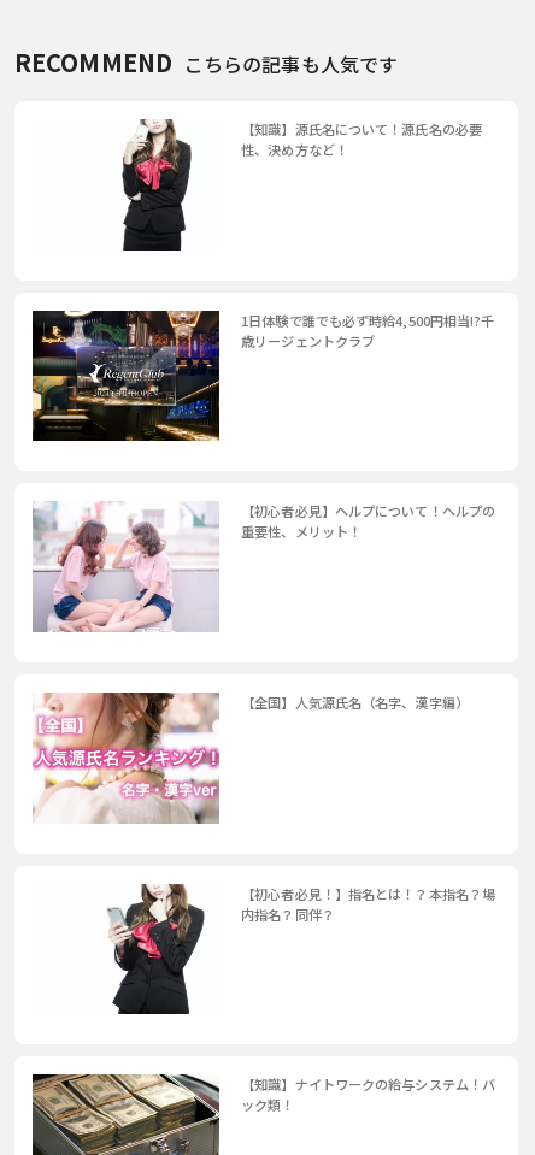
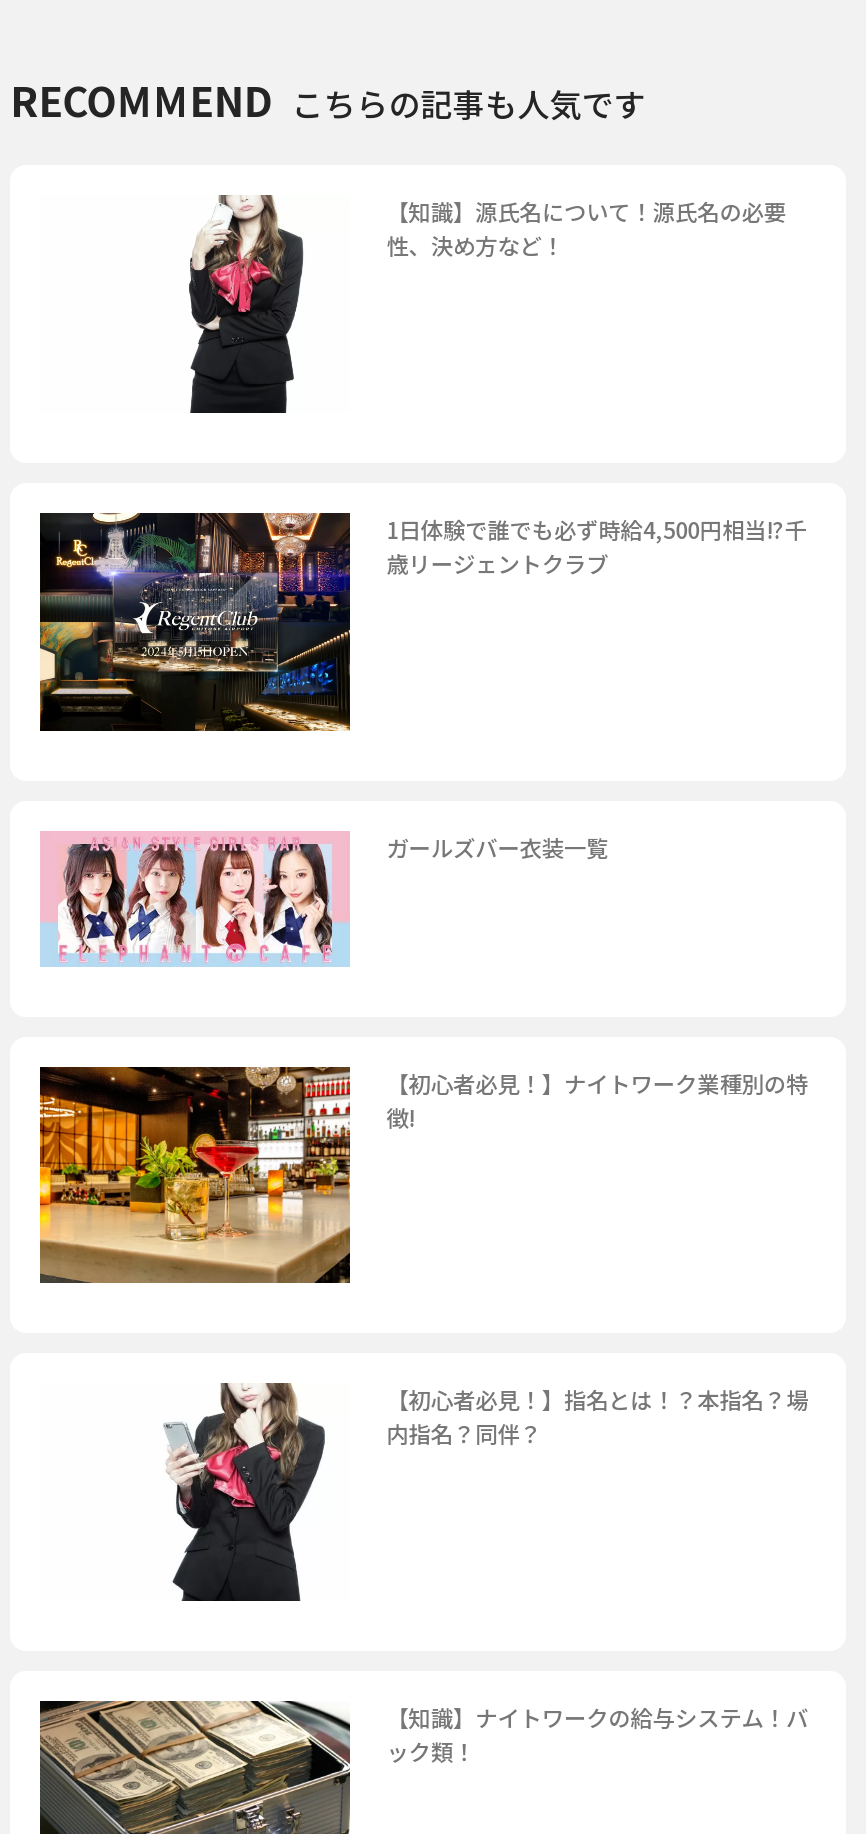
[33,501,495,634] [image] | 【初心者必見】ヘルプについて！ヘルプの | 重要性、メリット！ -> [42,830,608,967] [image] | ガールズバー衣装一覧
[33,691,469,824] [image] | 【全国】人気源氏名（名字、漢字編） -> [38,1065,808,1285] [image] | 【初心者必見！】ナイトワーク業種別の特 | 徴!

